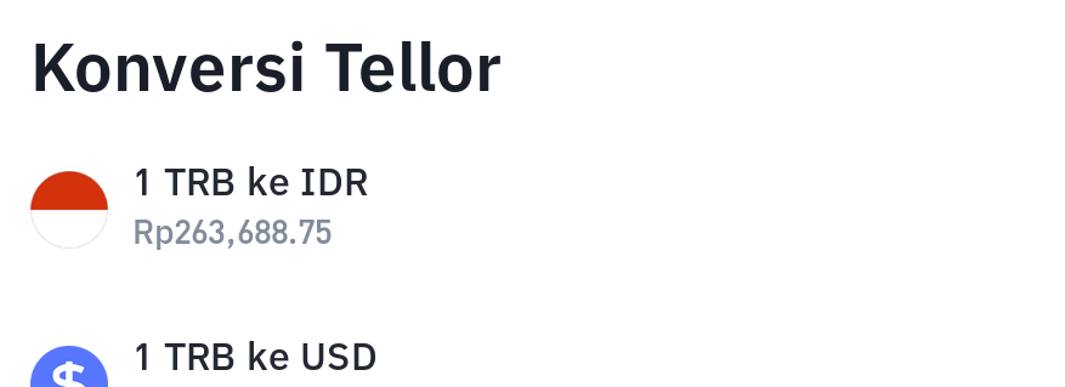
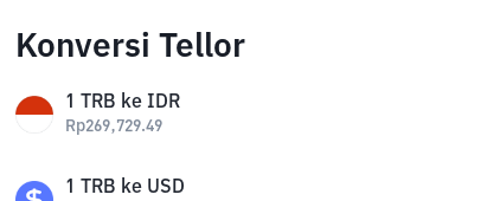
[132,217,332,251] Rp263,688.75 -> [65,118,162,135] Rp269,729.49

